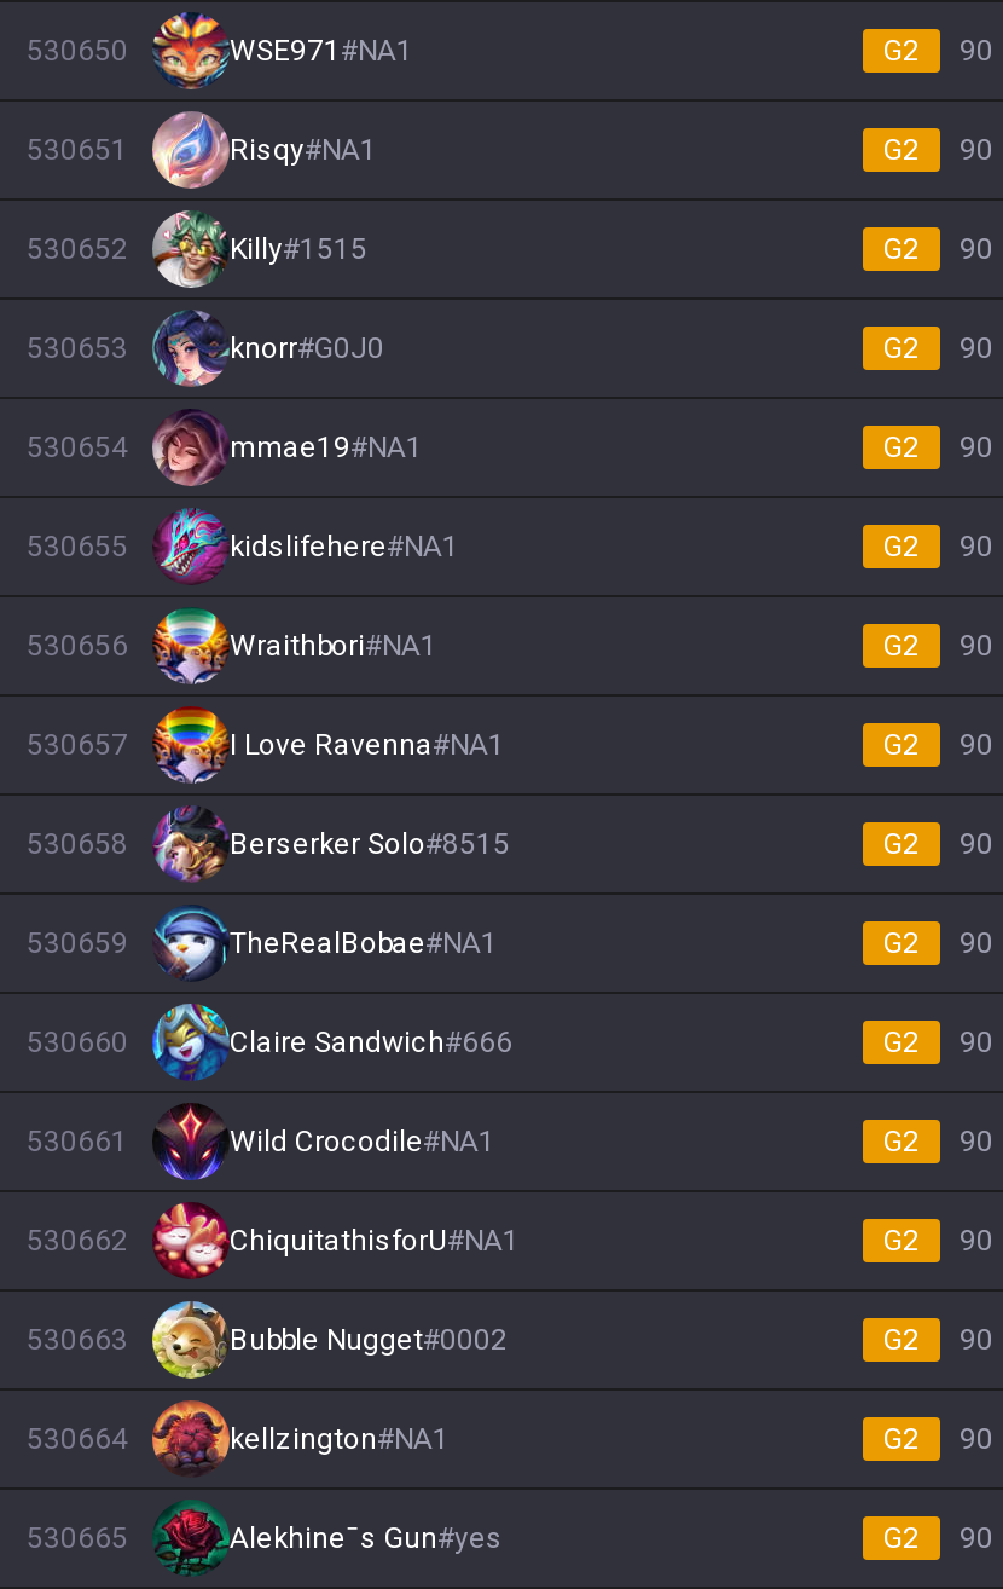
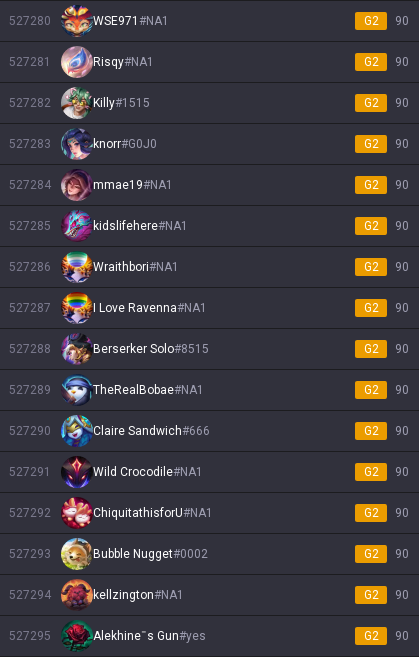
[27,34,128,68] 530650 -> [9,14,51,28] 527280
[27,133,128,167] 530651 -> [9,55,51,69] 527281
[27,232,128,266] 530652 -> [9,96,51,110] 527282
[27,331,128,365] 530653 -> [9,137,51,151] 527283
[27,431,128,464] 530654 -> [9,178,51,192] 527284
[27,530,128,564] 530655 -> [9,219,51,233] 527285
[27,629,128,663] 530656 -> [9,260,51,274] 527286
[27,728,128,762] 530657 -> [9,301,51,315] 527287
[27,827,128,861] 530658 -> [9,342,51,356] 527288
[27,926,128,960] 530659 -> [9,383,51,397] 527289
[27,1025,128,1059] 530660 -> [9,424,51,438] 527290
[27,1125,128,1158] 530661 -> [9,465,51,479] 527291
[27,1224,128,1258] 530662 -> [9,506,51,520] 527292
[27,1323,128,1357] 530663 -> [9,547,51,561] 527293
[27,1422,128,1456] 530664 -> [9,588,51,602] 527294
[27,1521,128,1555] 530665 -> [9,629,51,643] 527295

